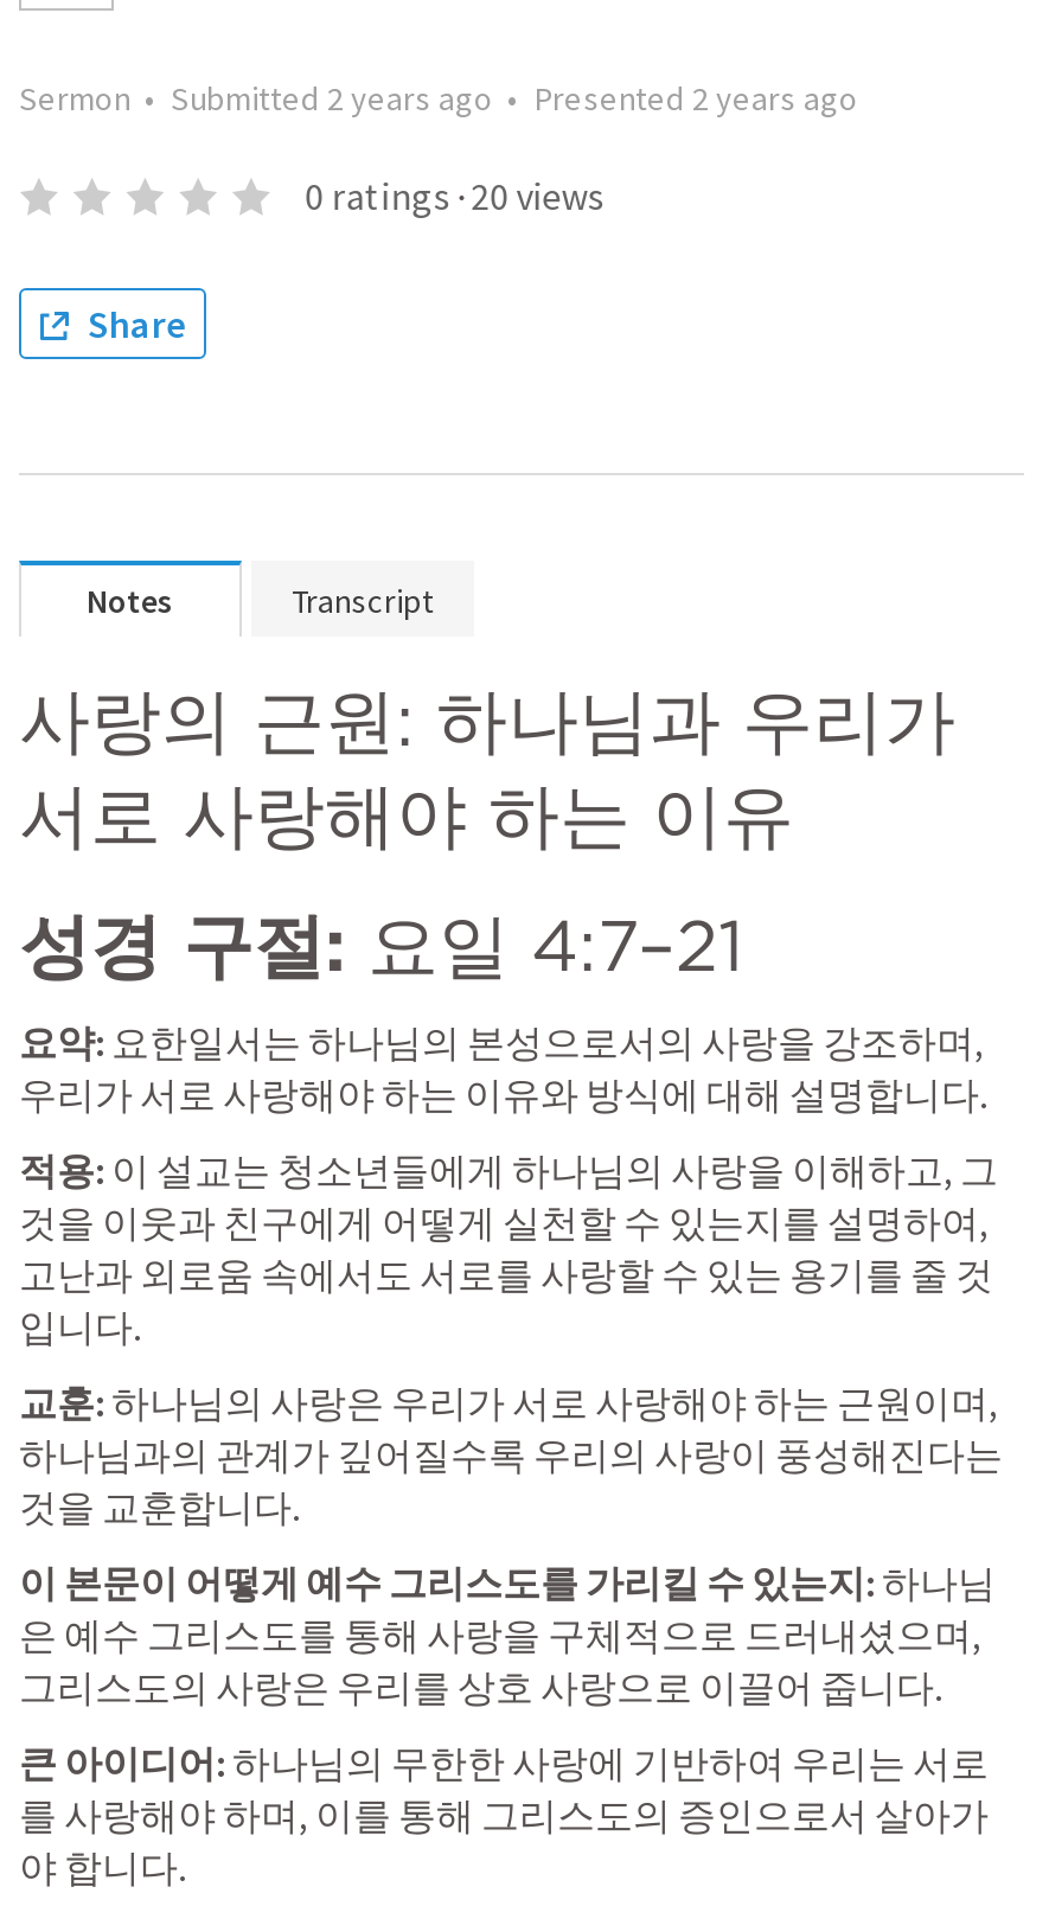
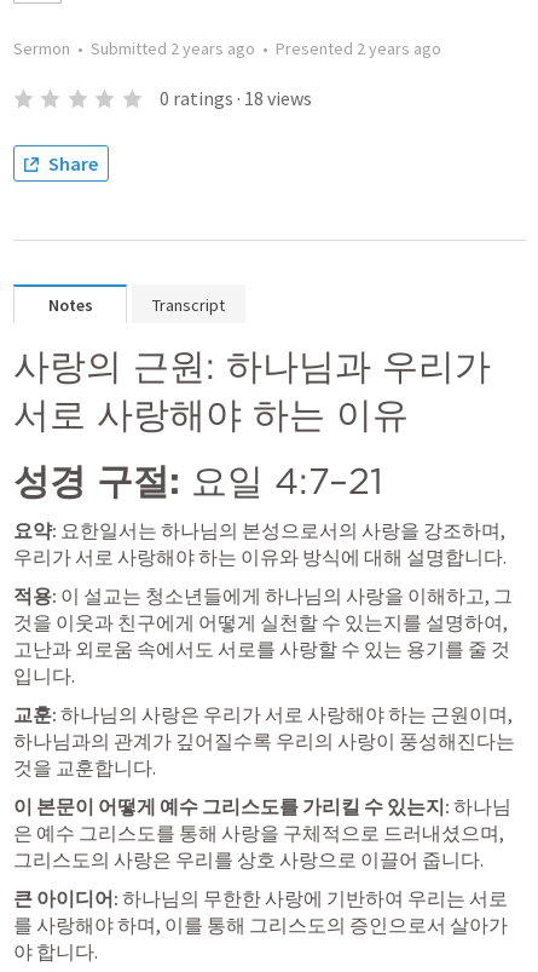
[305,172,604,219] 0 ratings · 20 views -> [159,86,312,110] 0 ratings · 18 views

